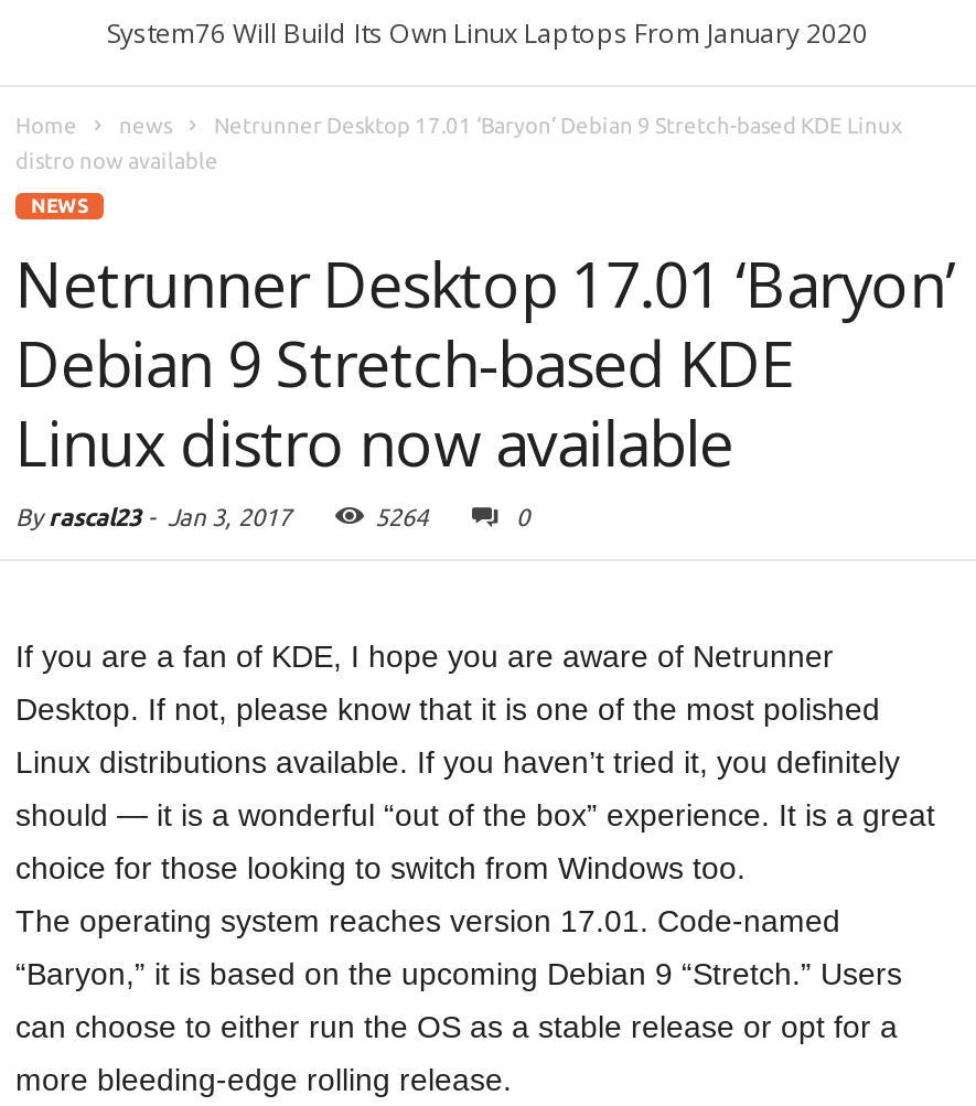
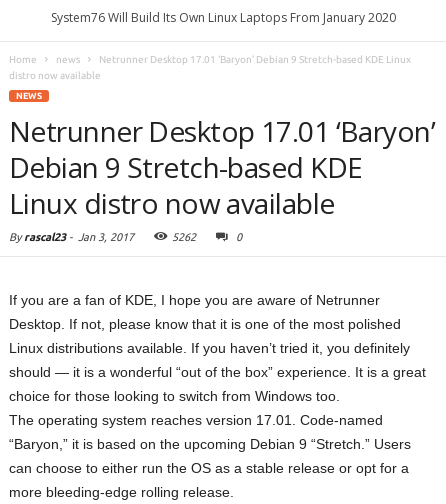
[375,504,428,530] 5264 -> [172,231,196,243] 5262

